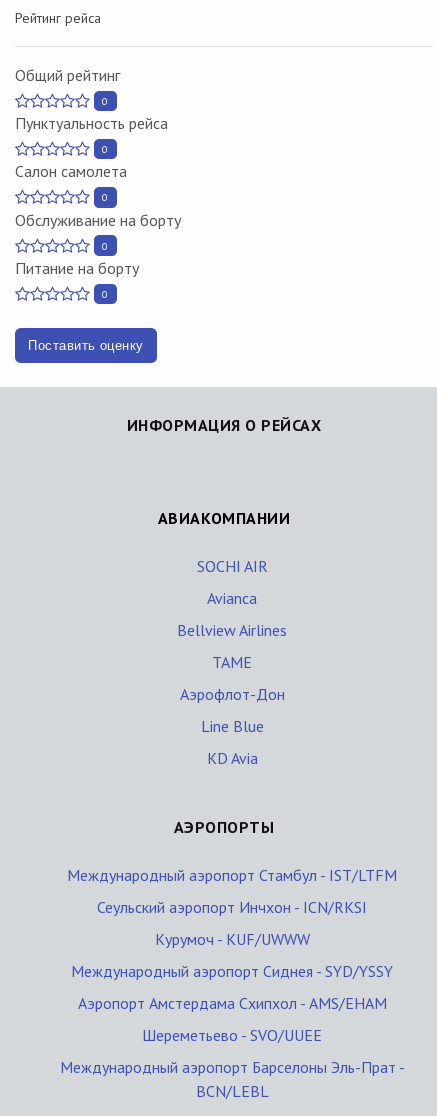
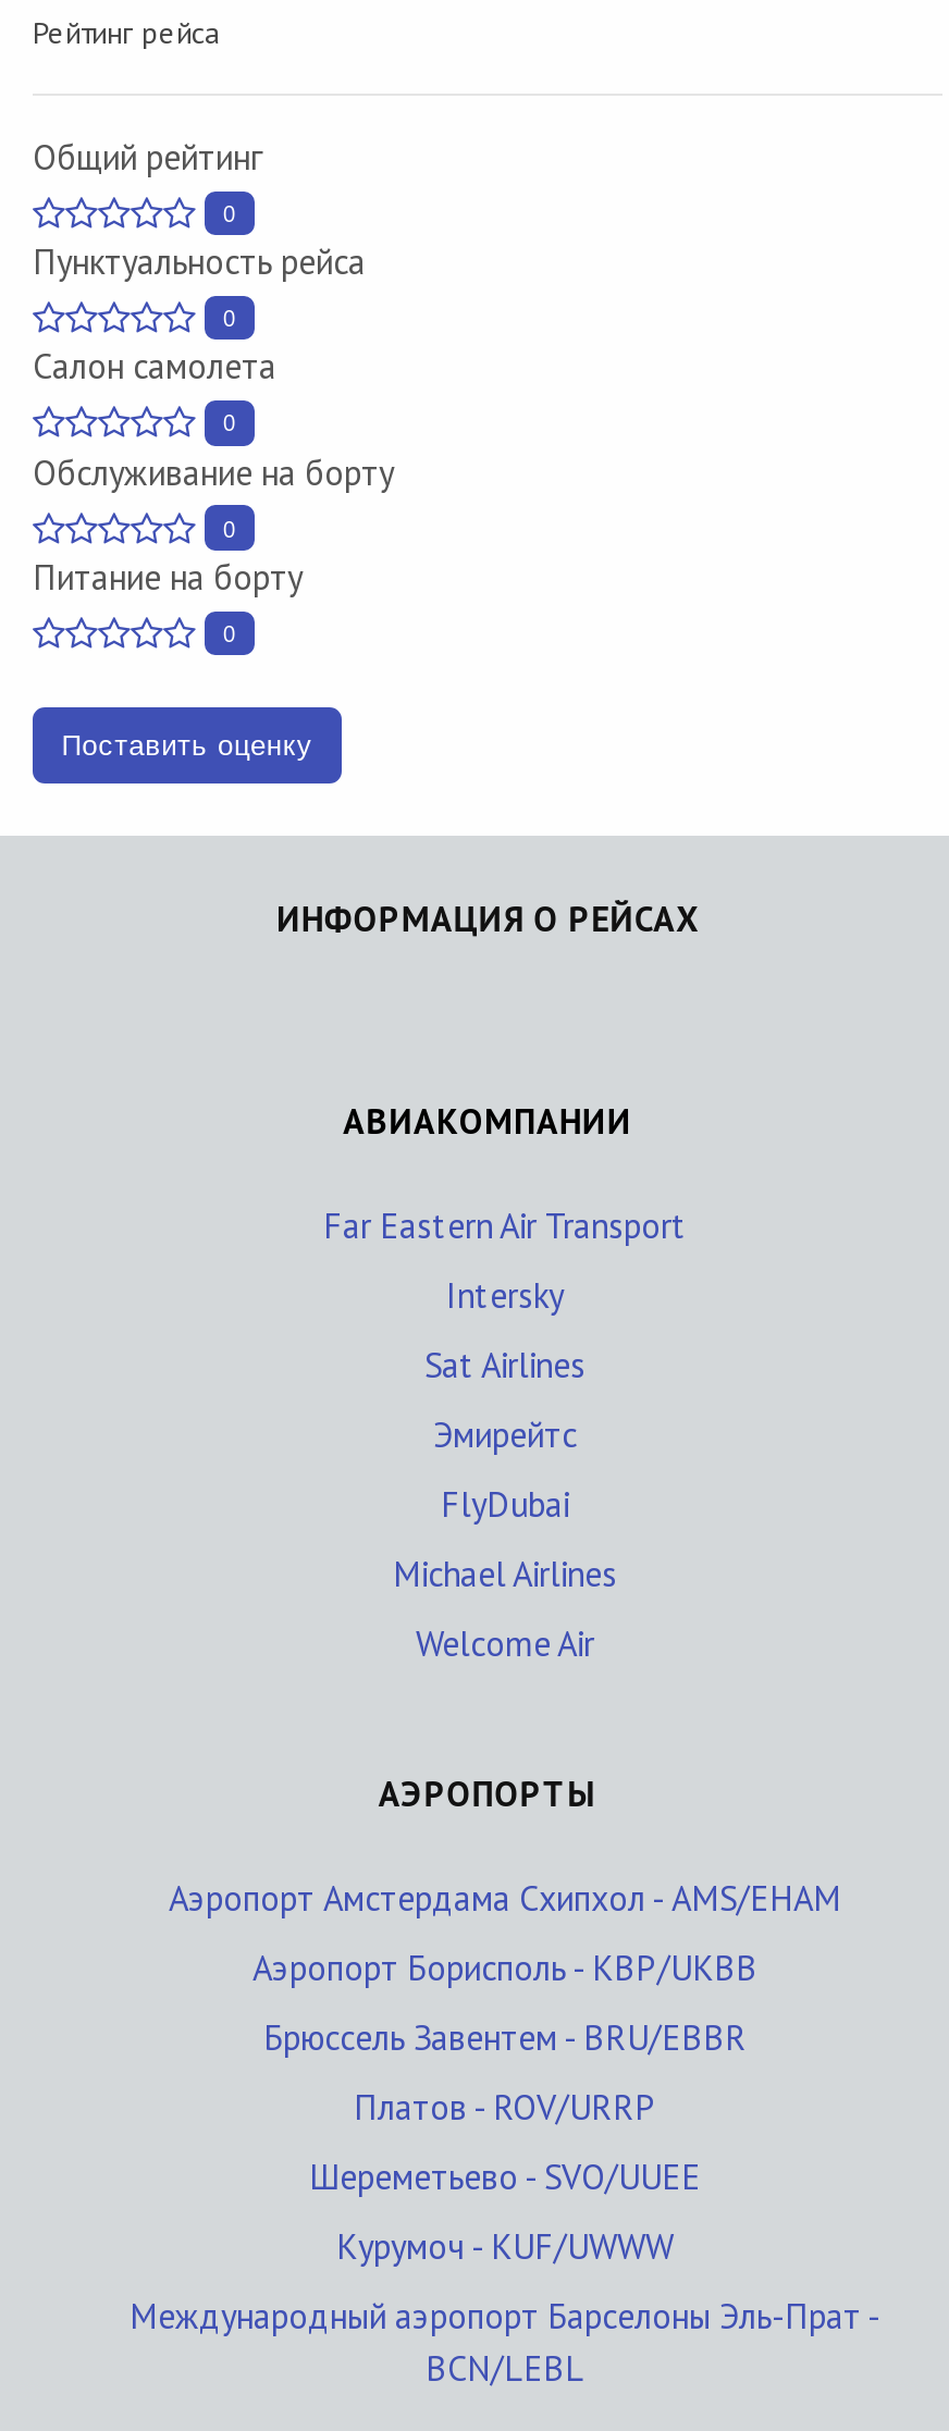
[196,556,267,576] SOCHI AIR -> [323,1203,687,1247] Far Eastern Air Transport
[207,588,257,608] Avianca -> [446,1273,564,1316] Intersky
[177,620,287,640] Bellview Airlines -> [424,1343,586,1386] Sat Airlines
[212,652,252,672] TAME -> [433,1412,577,1456] Эмирейтс
[179,684,284,704] Аэрофлот-Дон -> [441,1482,569,1525] FlyDubai
[200,716,263,736] Line Blue -> [393,1552,617,1595] Michael Airlines
[206,748,257,768] KD Avia -> [416,1621,594,1665] Welcome Air
[67,865,397,917] Международный аэропорт Стамбул - IST/LTFM | Сеульский аэропорт Инчхон - ICN/RKSI -> [252,1945,757,2128] Аэропорт Борисполь - KBP/UKBB | Брюссель Завентем - BRU/EBBR | Платов - ROV/URRP
moved [154,929,309,949] -> [336,2224,674,2268]: Курумоч - KUF/UWWW
[71,961,393,981] Международный аэропорт Сиднея - SYD/YSSY -> none
moved [77,993,386,1045] -> [169,1876,841,2198]: Аэропорт Амстердама Схипхол - AMS/EHAM | Шереметьево - SVO/UUEE

